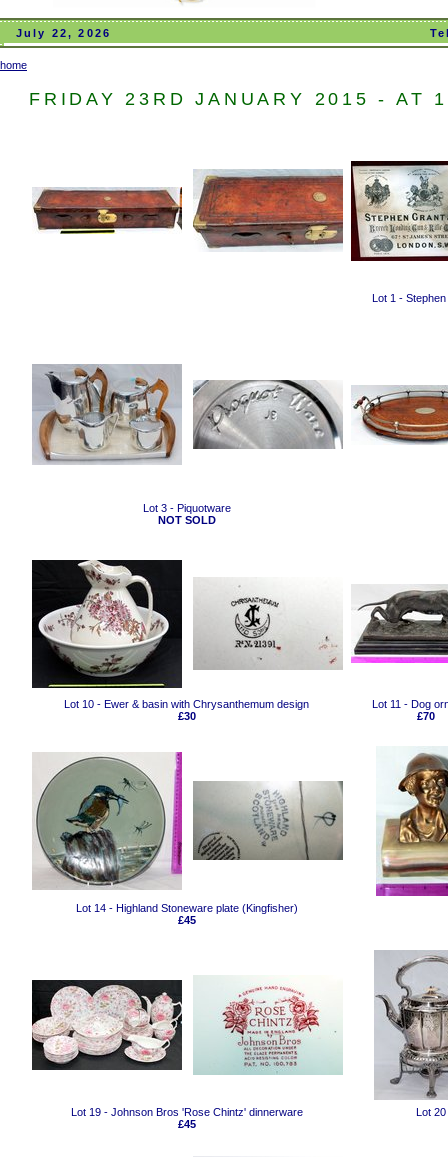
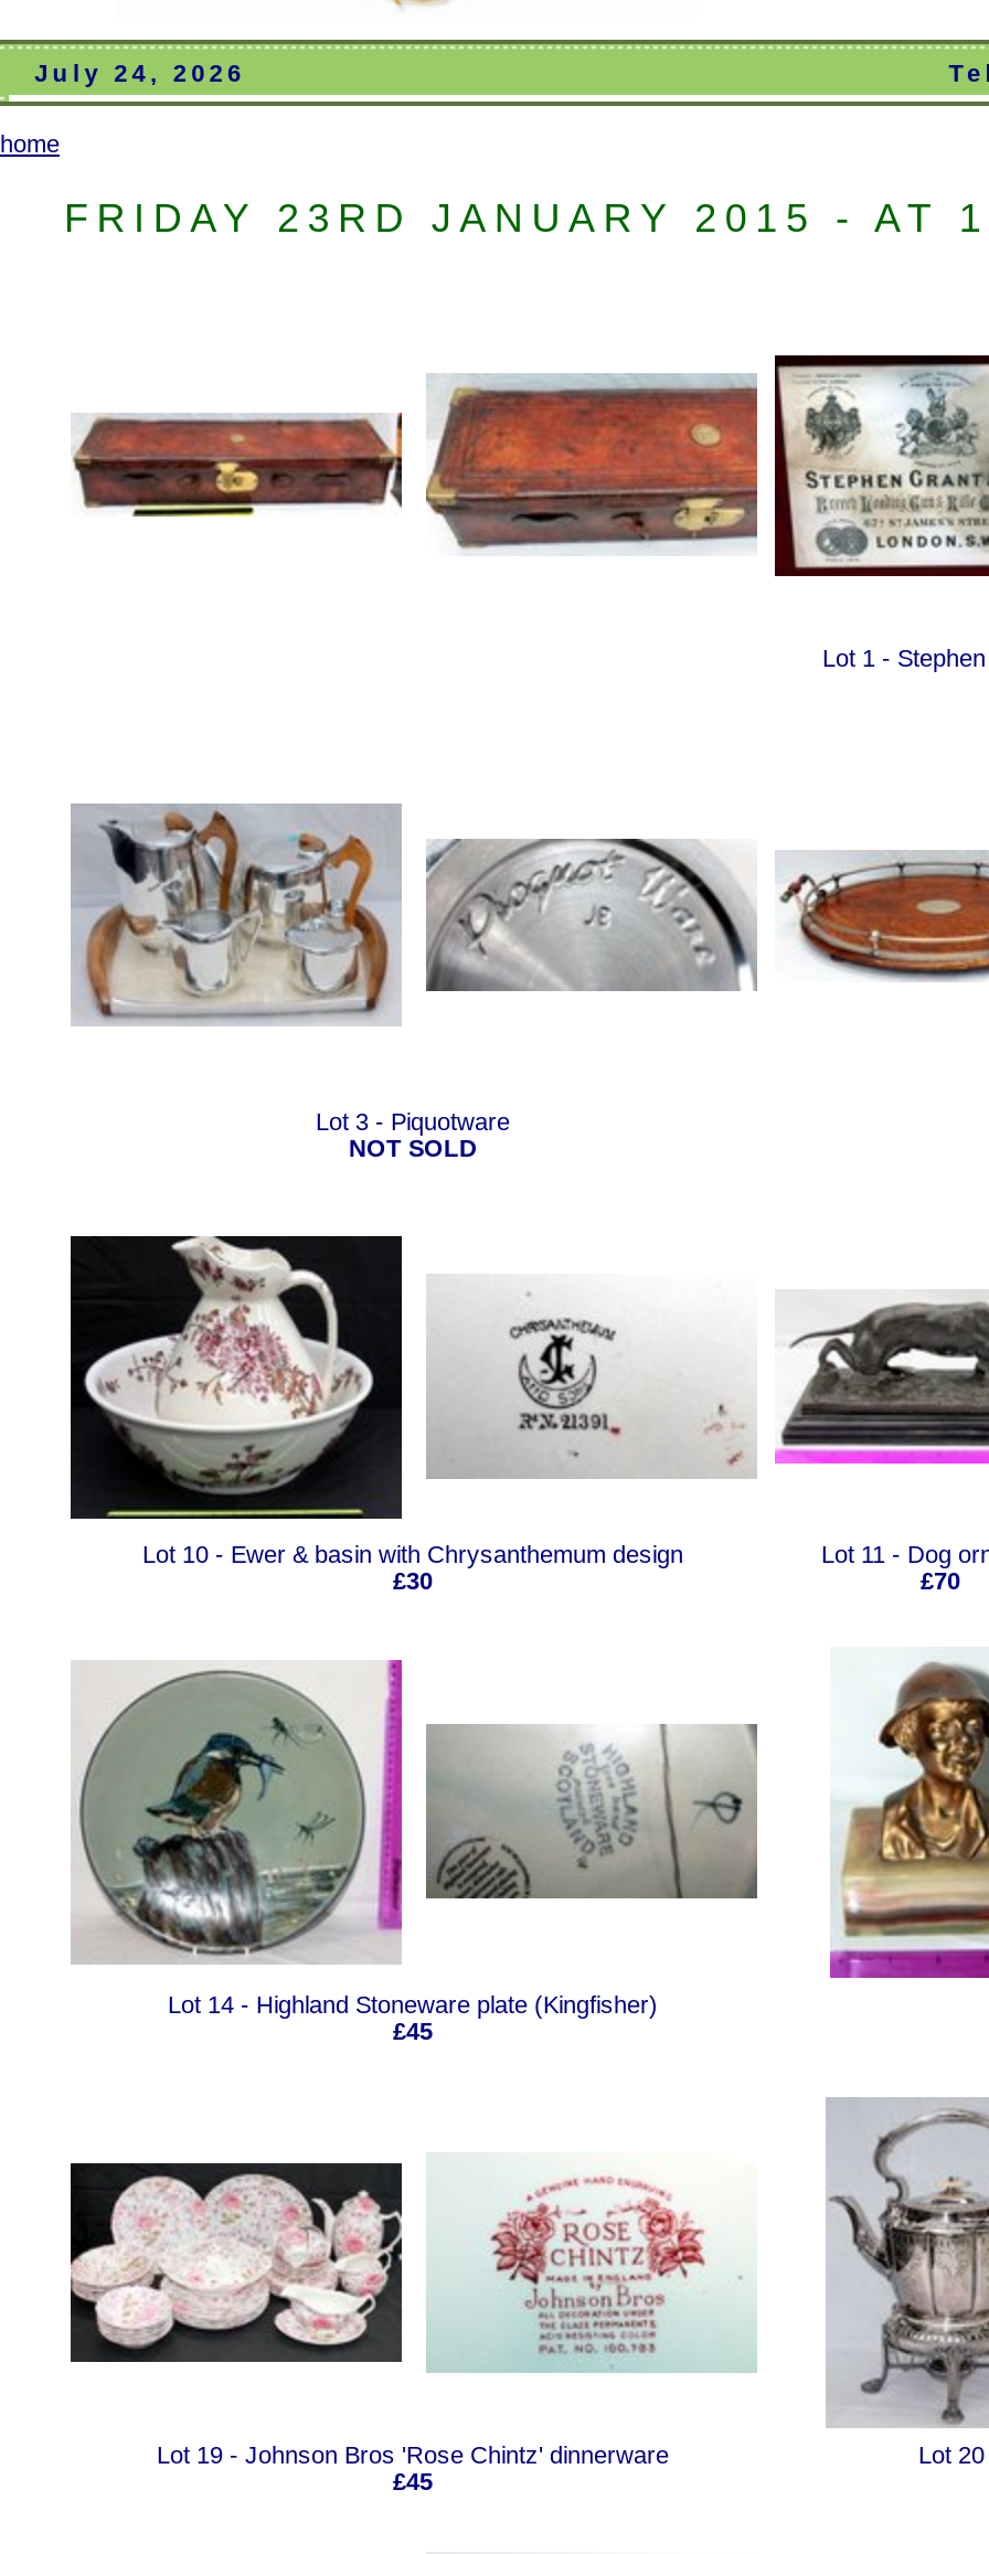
[16,27,127,39] July 22, 2026 -> [34,60,280,86] July 24, 2026

